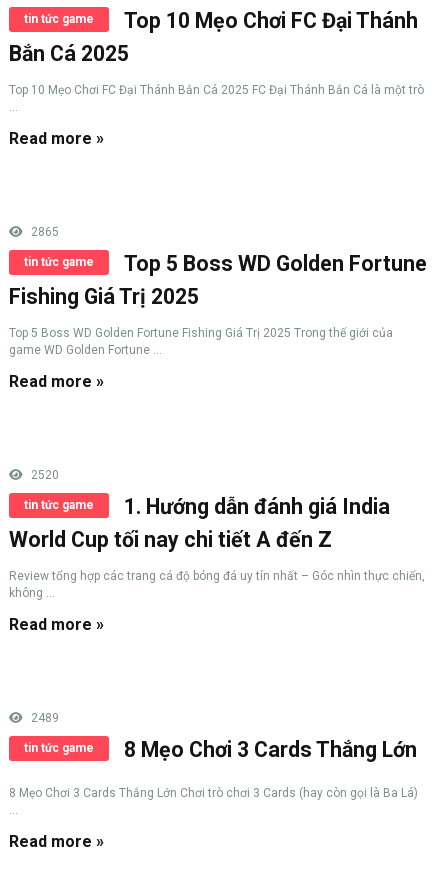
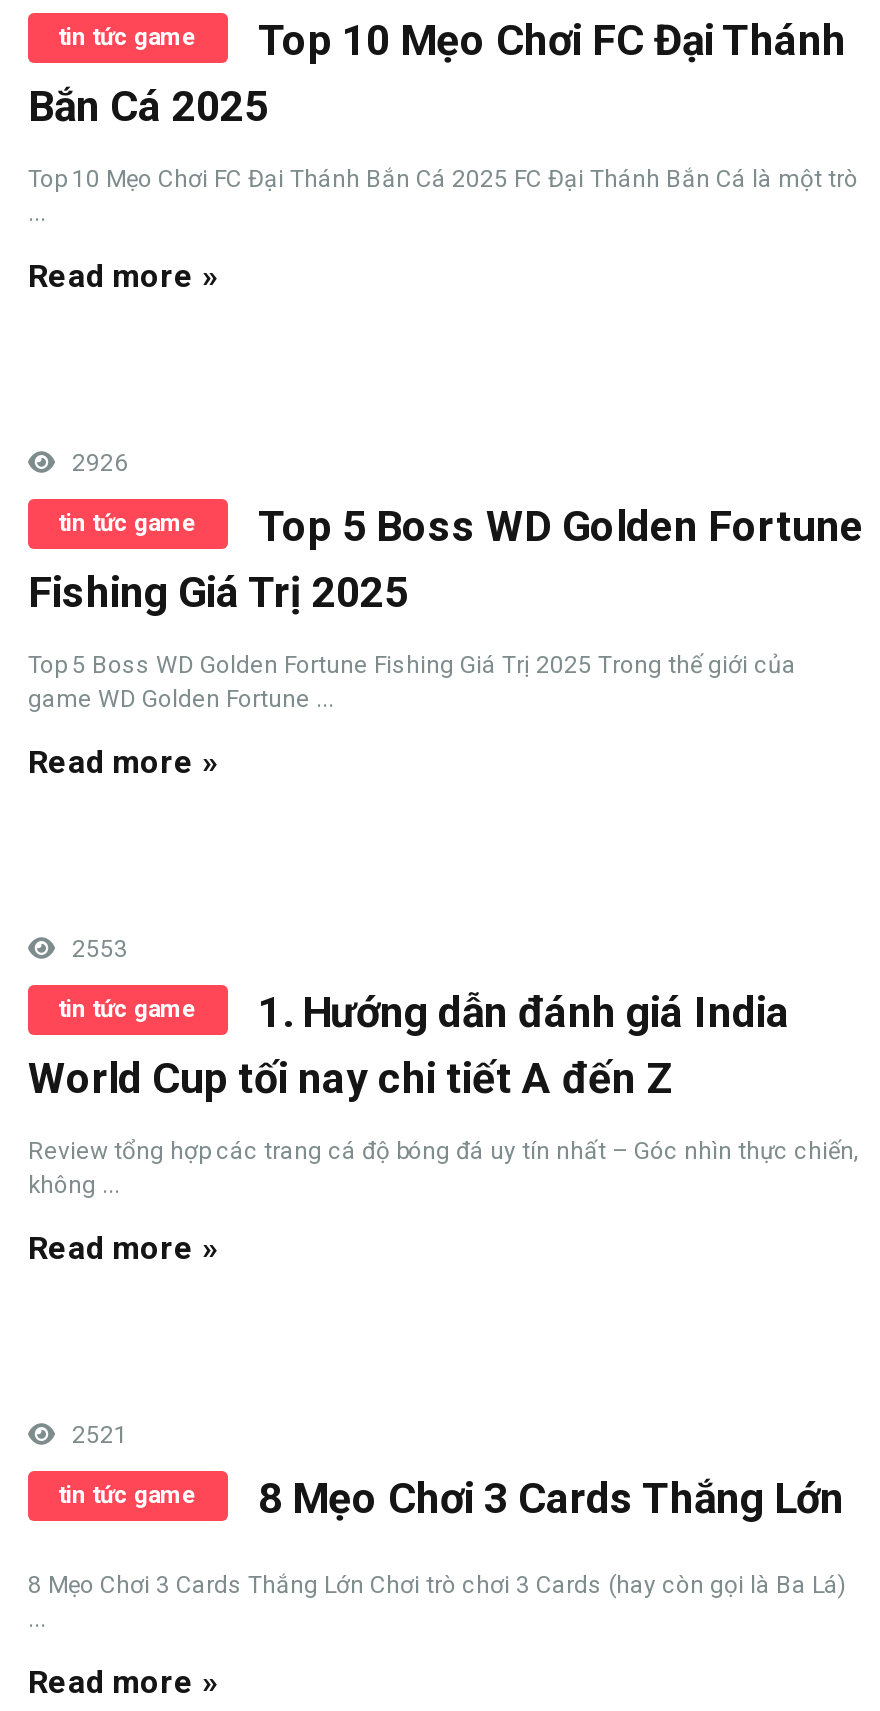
[28,225,59,239] 2865 -> [66,449,128,477] 2926
[28,468,59,482] 2520 -> [66,935,128,963] 2553
[28,711,59,725] 2489 -> [66,1421,128,1449] 2521

